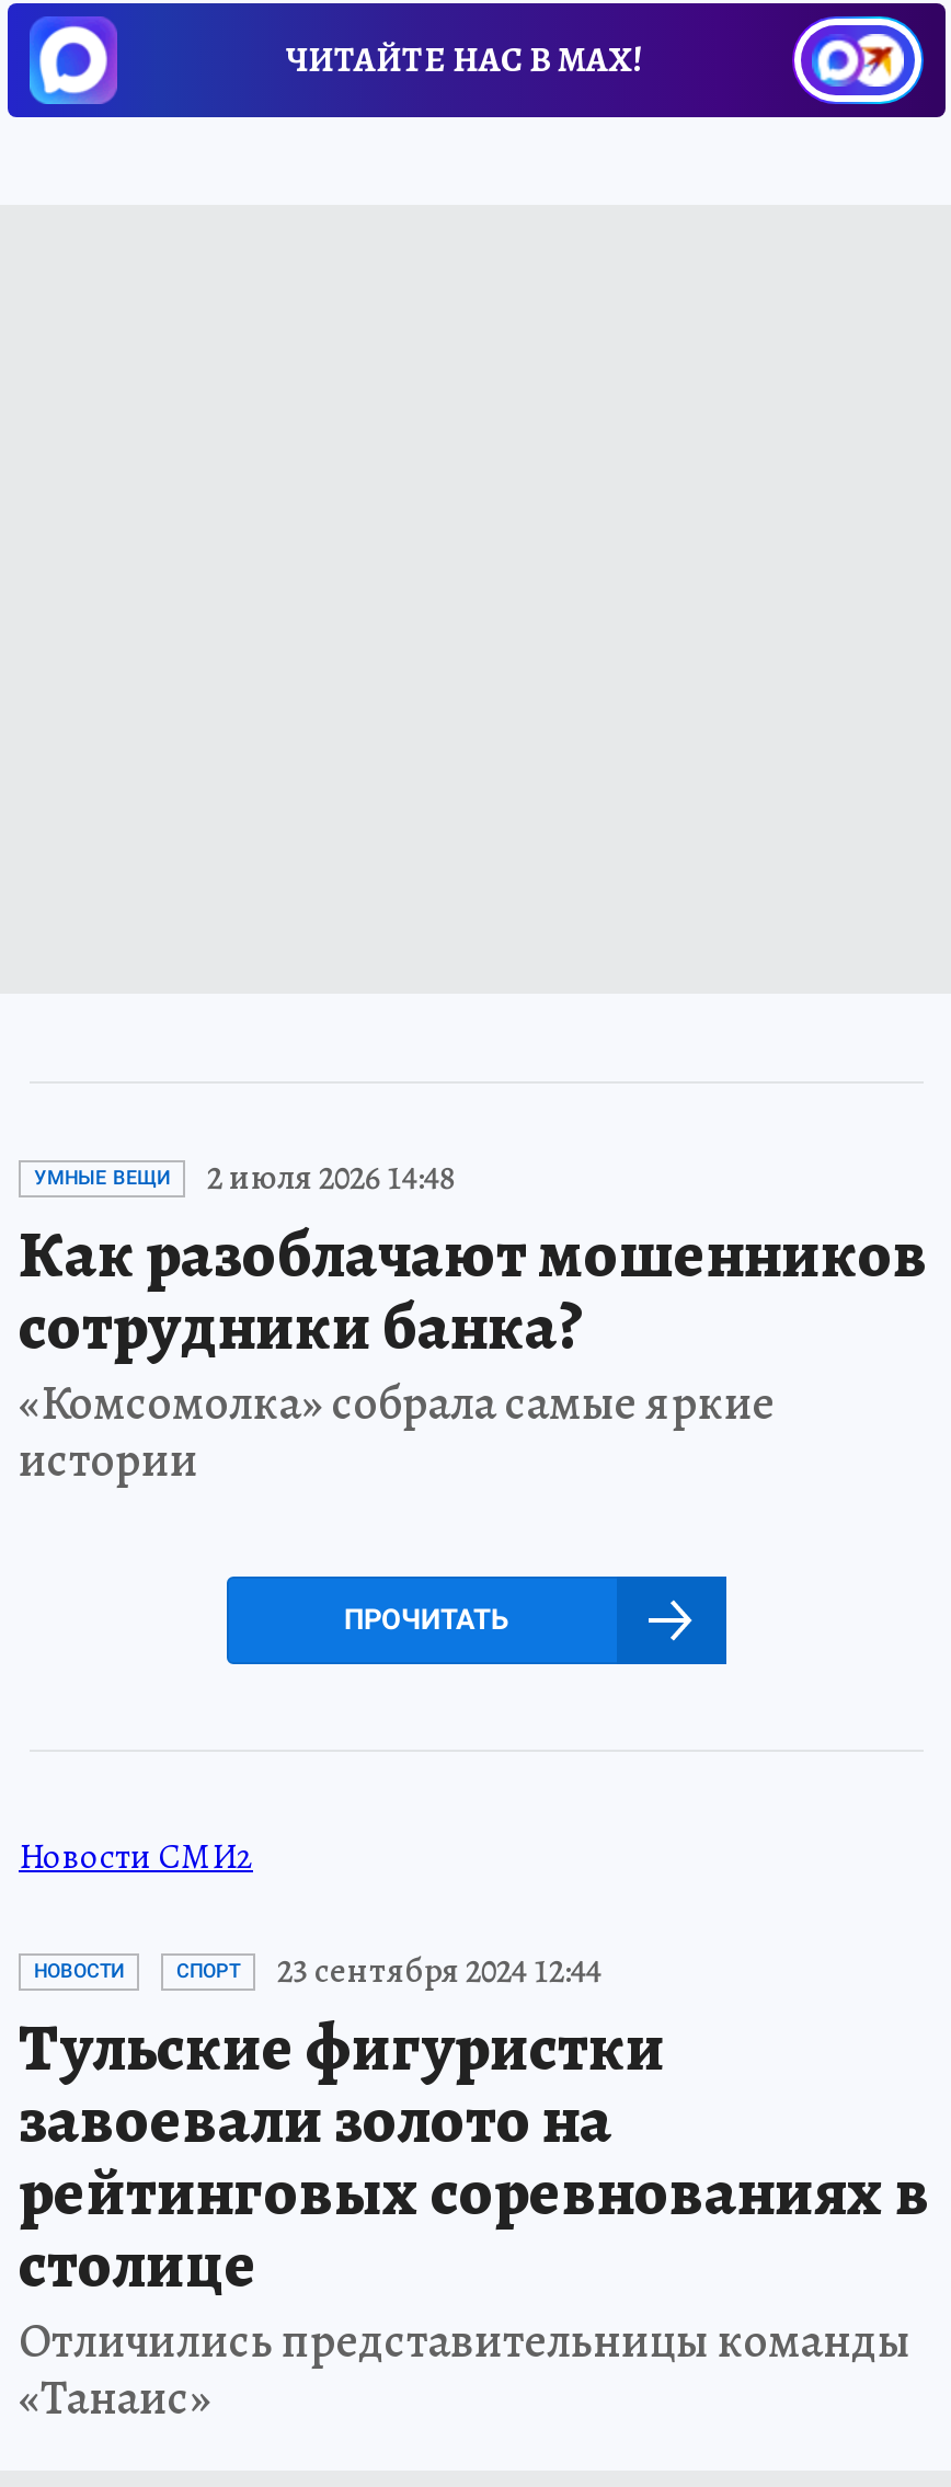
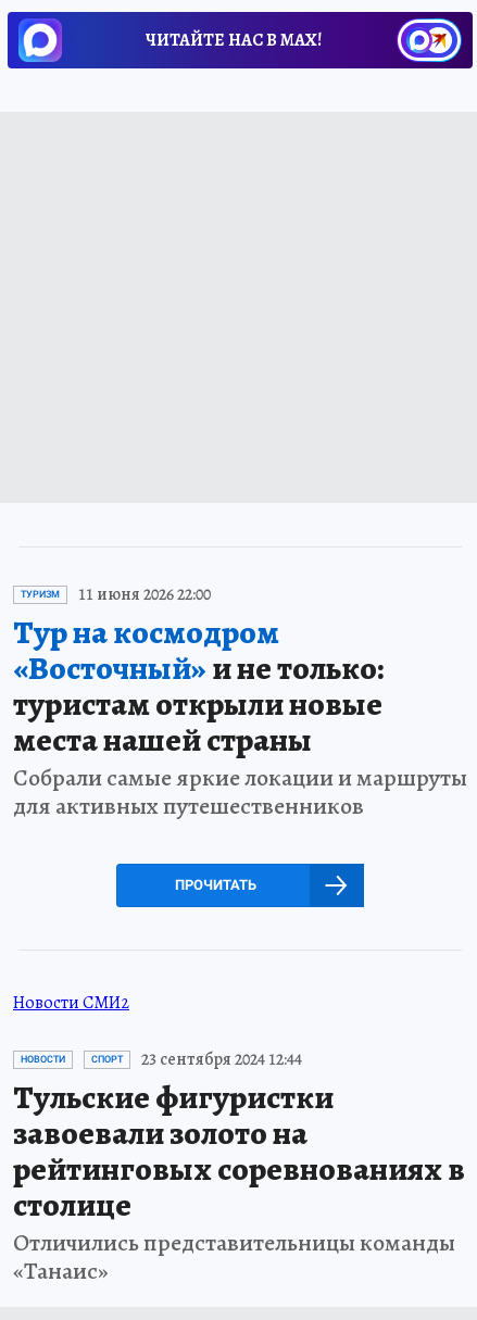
[19,1154,928,1494] УМНЫЕ ВЕЩИ | 2 июля 2026 14:48 | Как разоблачают мошенников | сотрудники банка? | «Комсомолка» собрала самые яркие | истории -> [13,583,467,823] ТУРИЗМ | 11 июня 2026 22:00 | Тур на космодром | «Восточный»и не только: | туристам открыли новые | места нашей страны | Собрали самые яркие локации и маршруты | для активных путешественников

